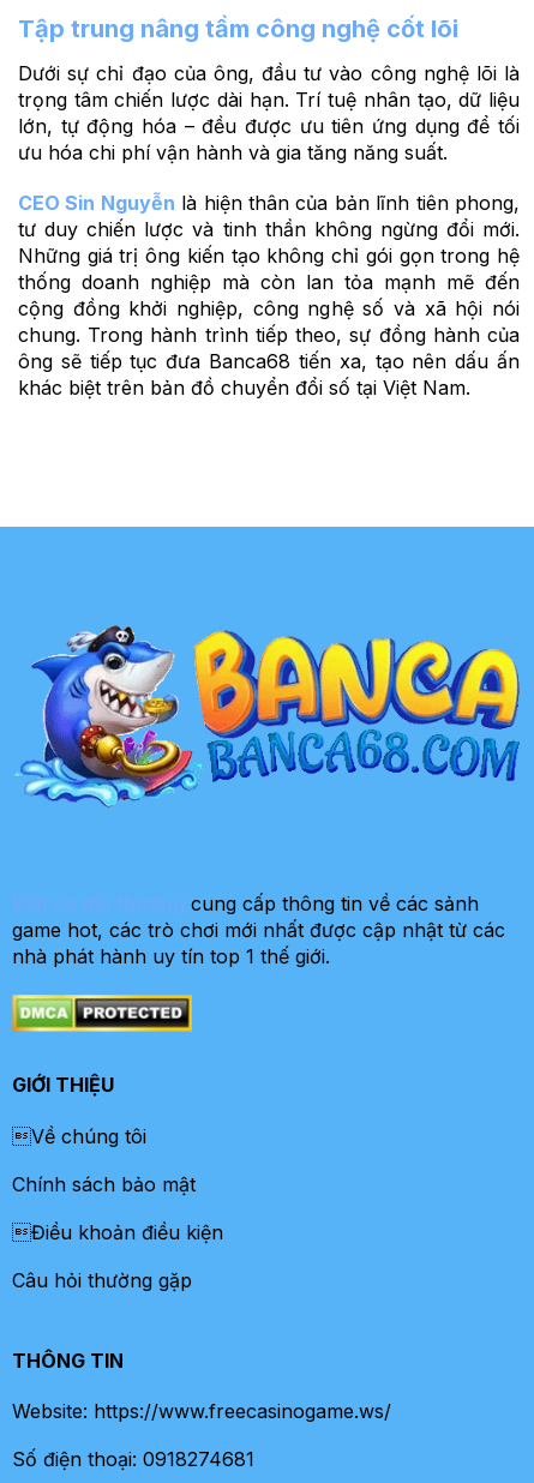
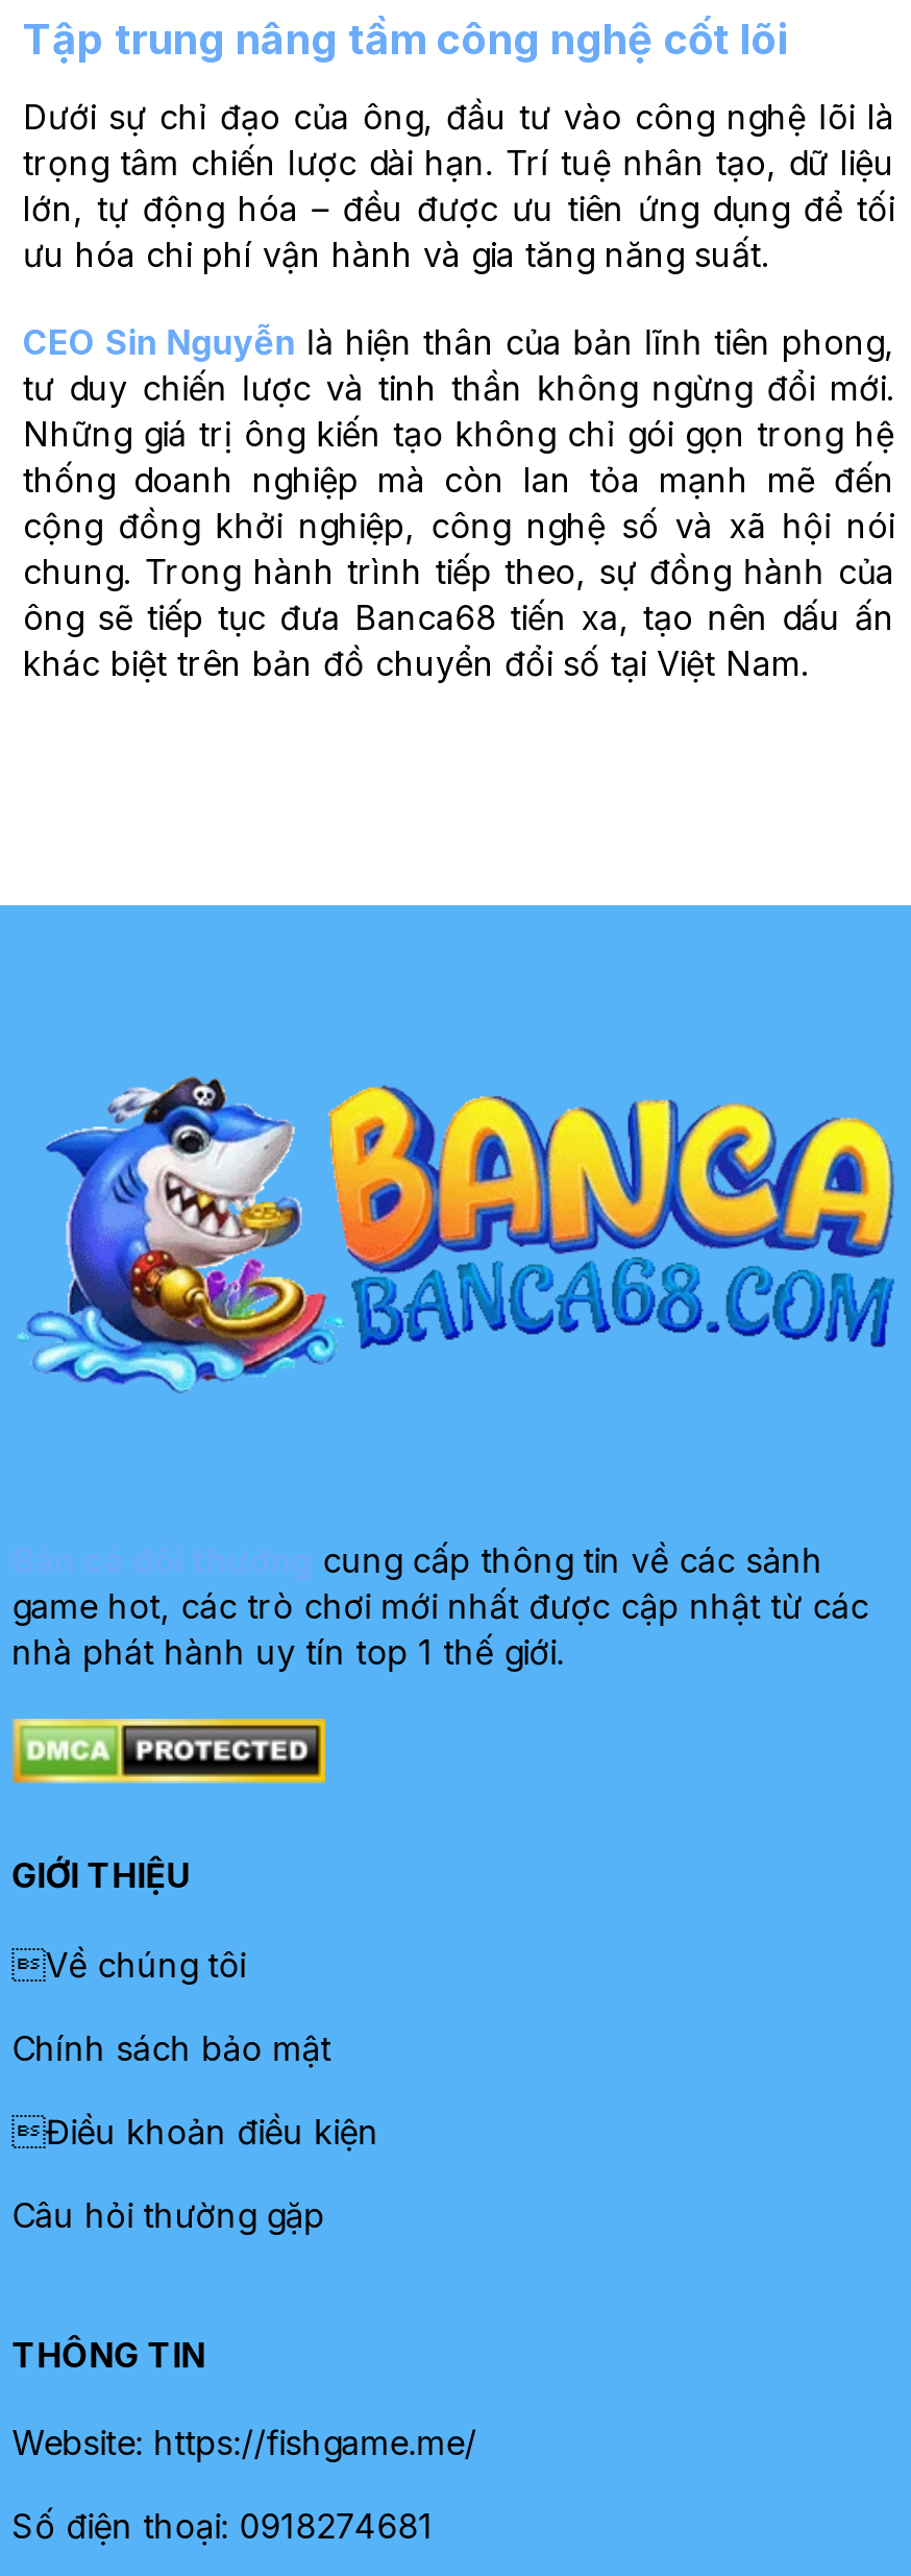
[12,1399,391,1423] Website: https://www.freecasinogame.ws/ -> [12,2422,477,2464] Website: https://fishgame.me/

